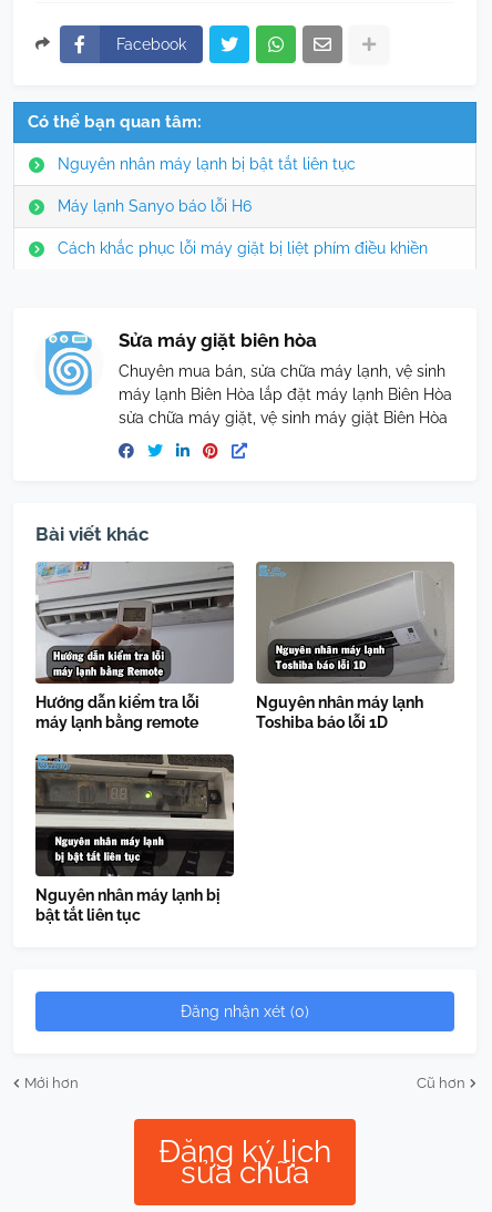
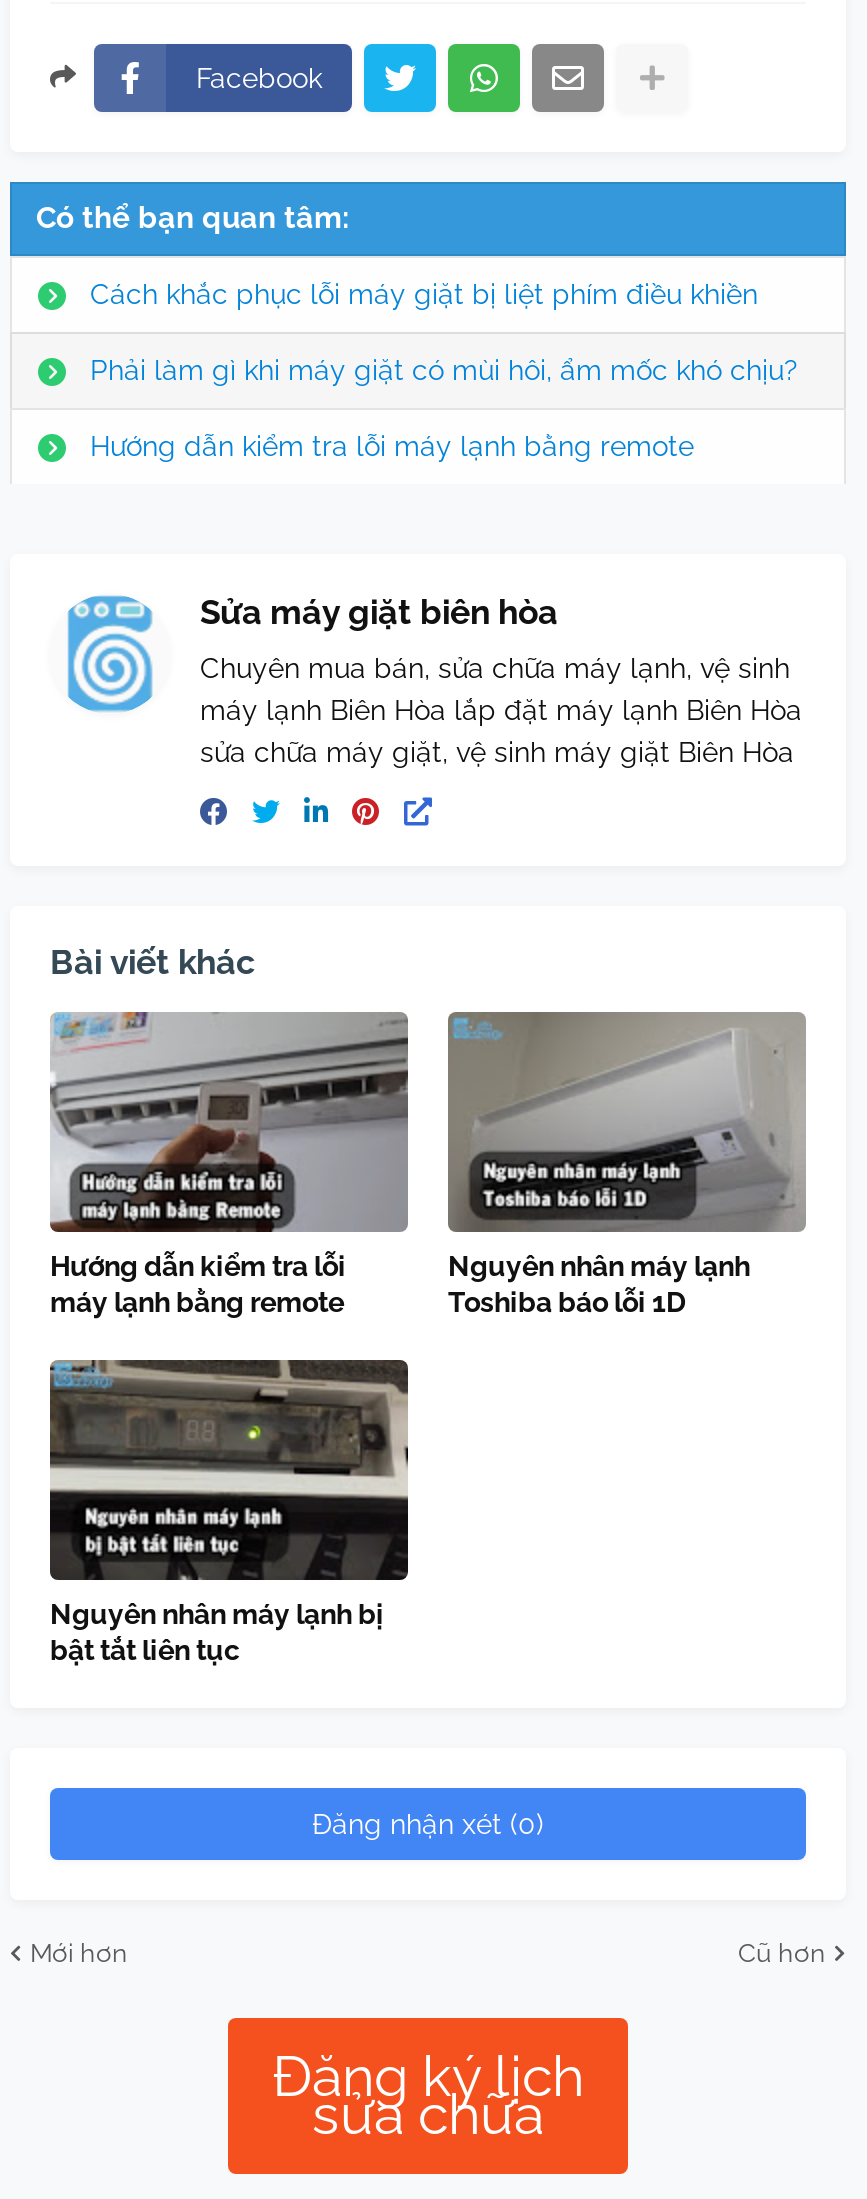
[58,155,356,215] Nguyên nhân máy lạnh bị bật tắt liên tục | Máy lạnh Sanyo báo lỗi H6 -> none
moved [58,239,428,257] -> [90,278,758,310]: Cách khắc phục lỗi máy giặt bị liệt phím điều khiền
none -> [90,354,798,462] Phải làm gì khi máy giặt có mùi hôi, ẩm mốc khó chịu? | Hướng dẫn kiểm tra lỗi máy lạnh bằng remote

